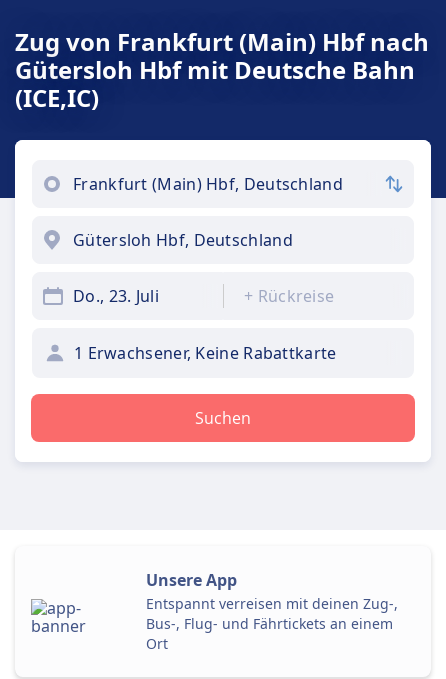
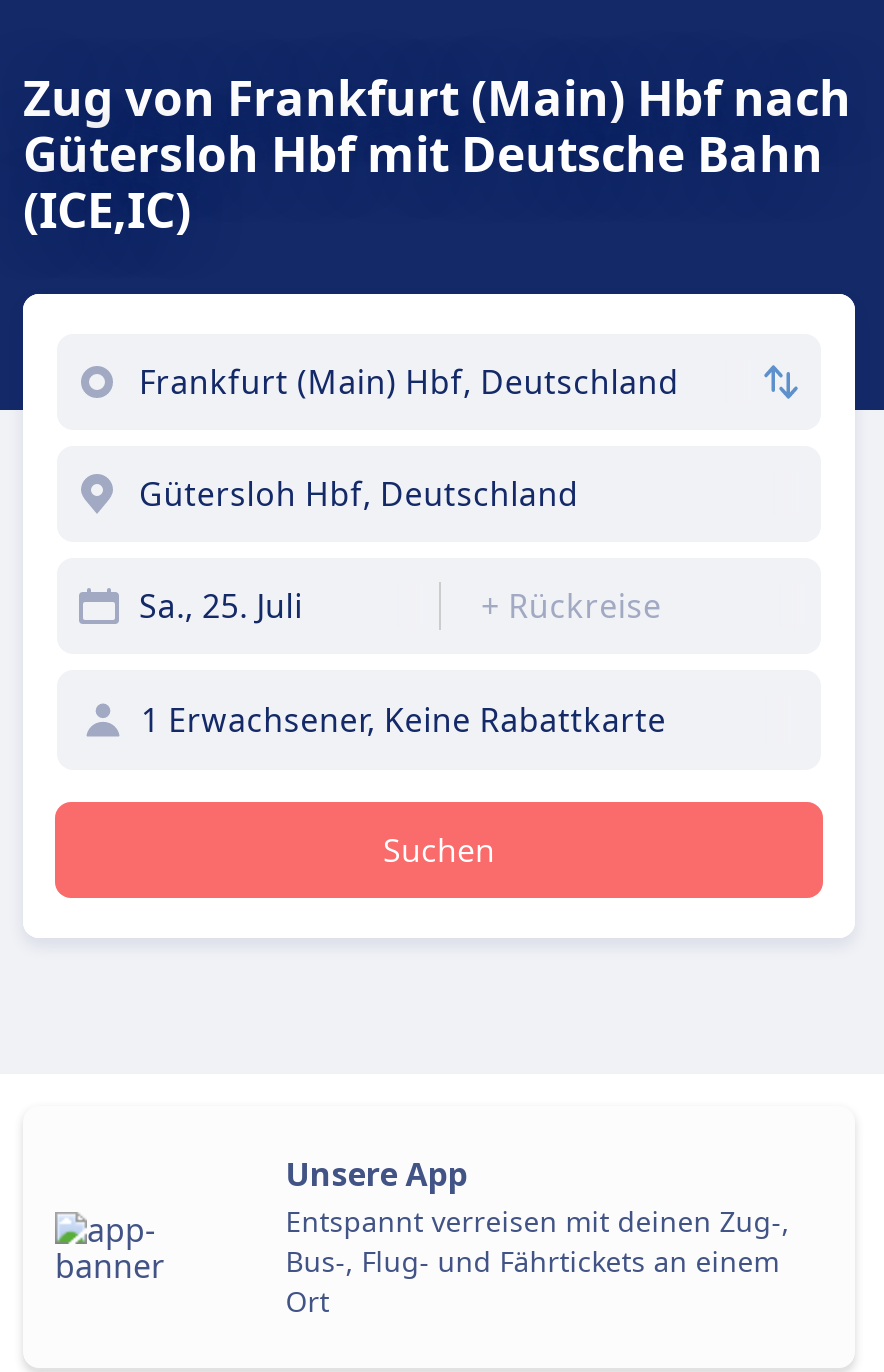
[73,285,159,307] Do., 23. Juli -> [139,584,303,628] Sa., 25. Juli

